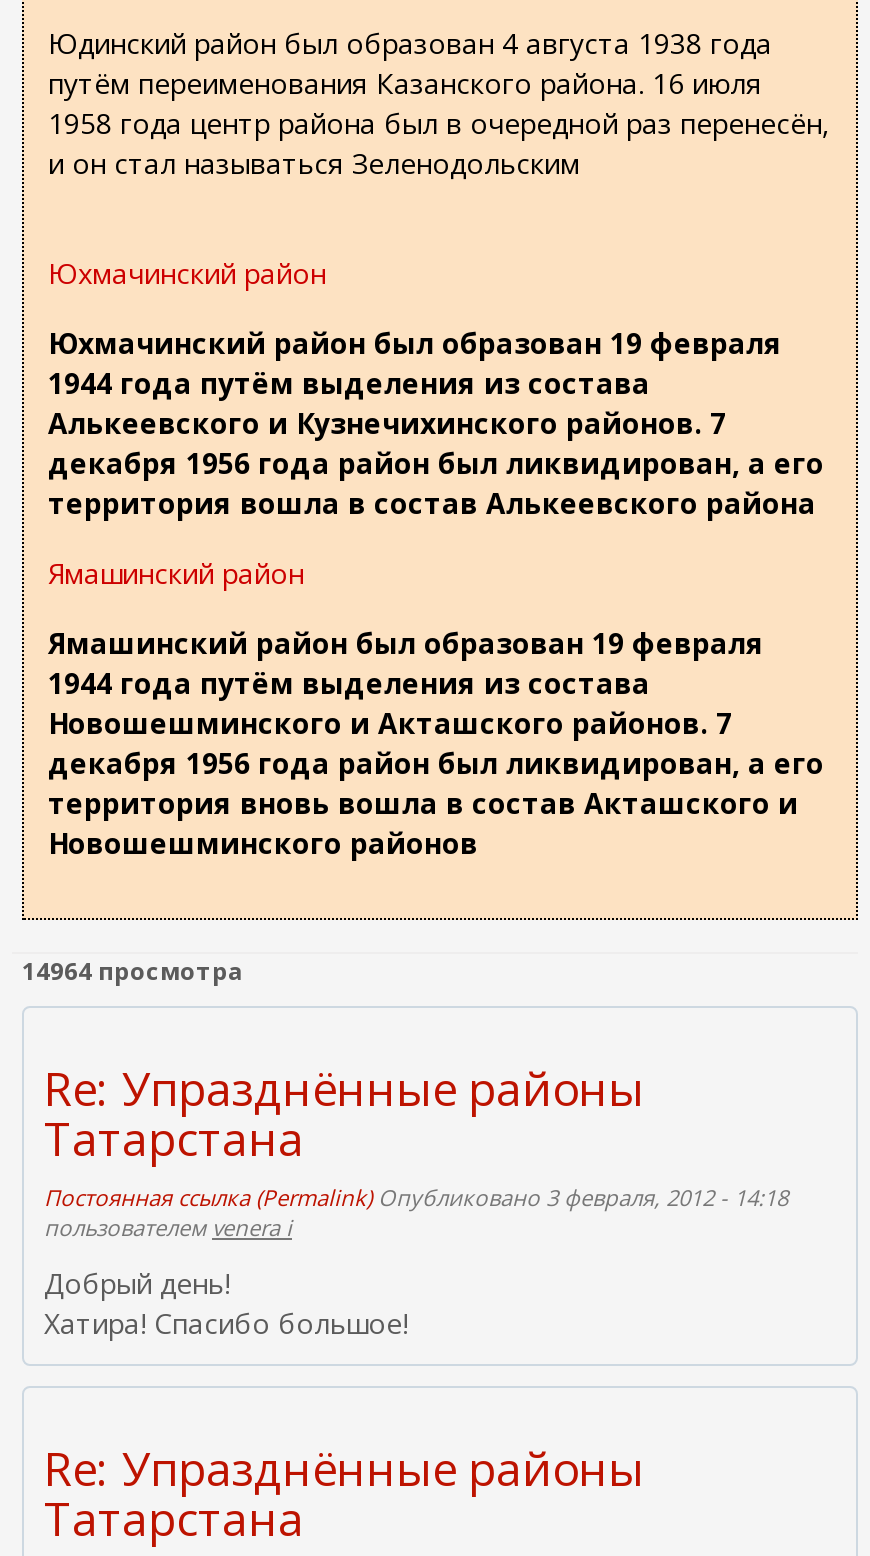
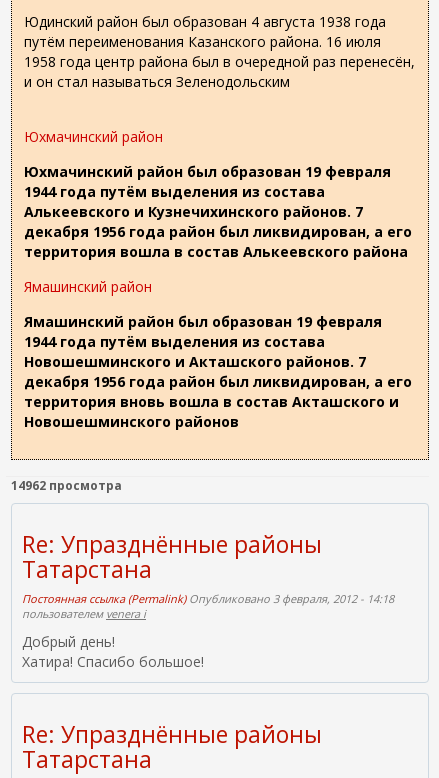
[22,954,244,988] 14964 просмотра -> [11,477,122,494] 14962 просмотра

